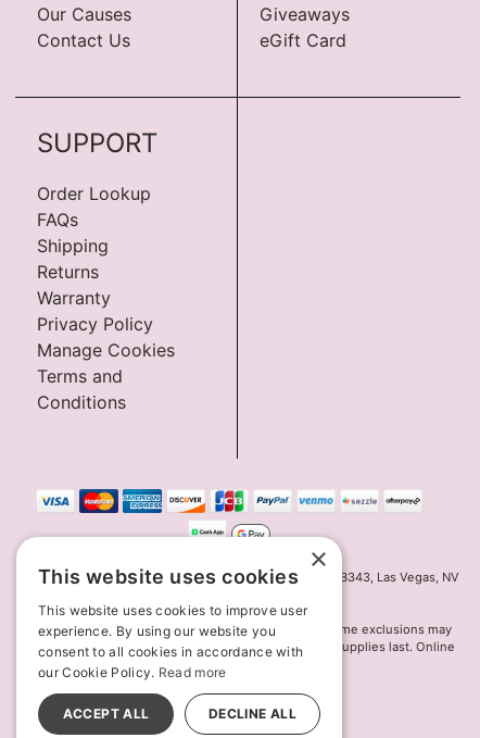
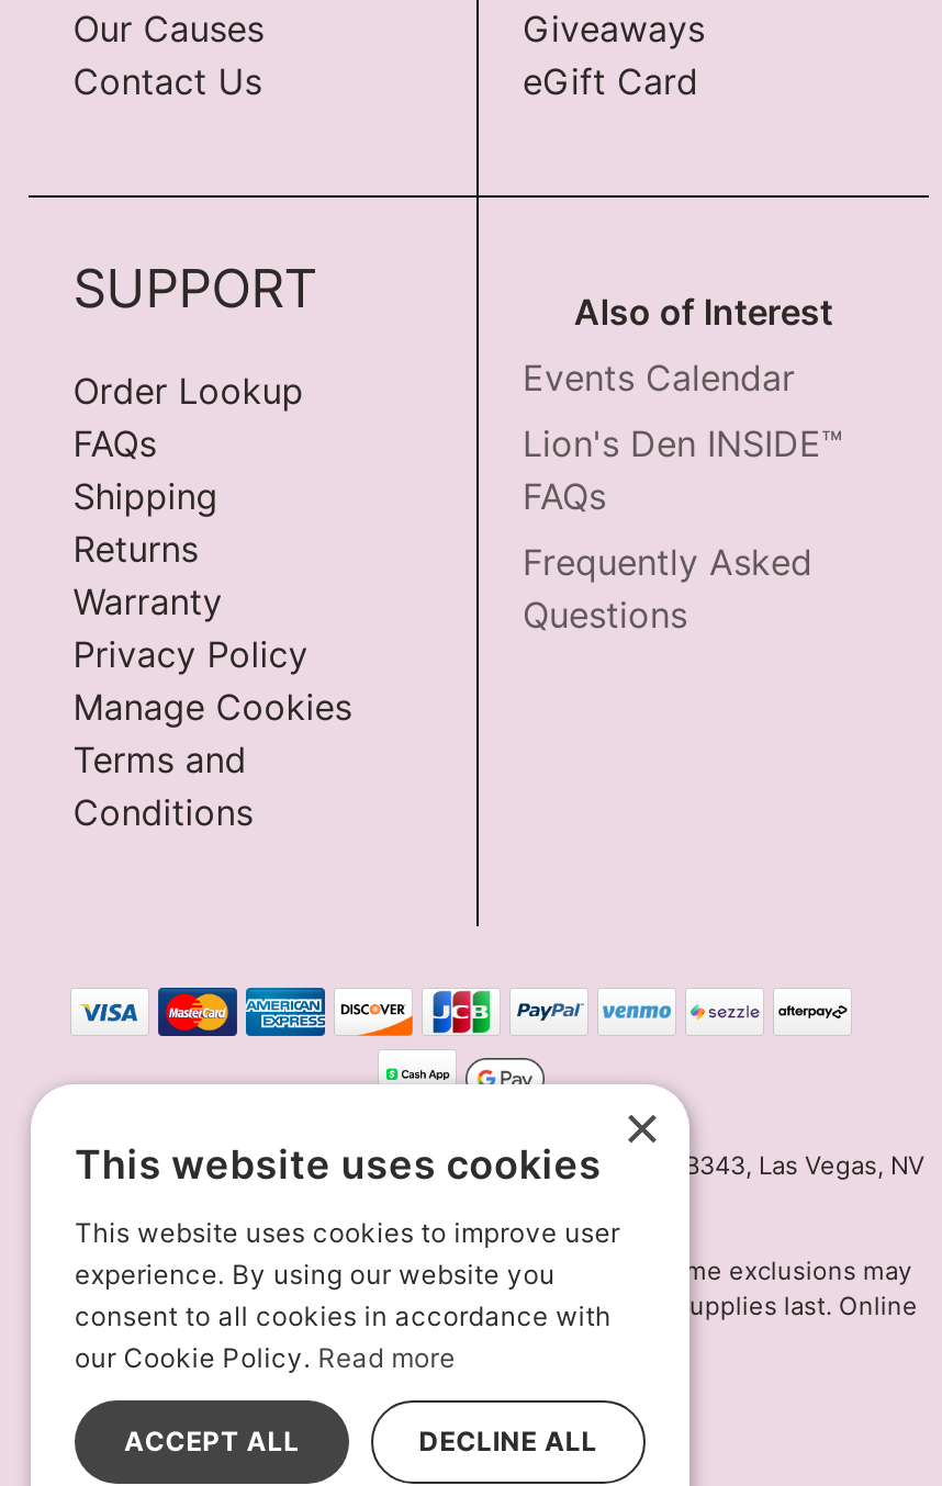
none -> [523,290,843,637] Also of Interest | Events Calendar | Lion's Den INSIDE™ | FAQs | Frequently Asked | Questions

